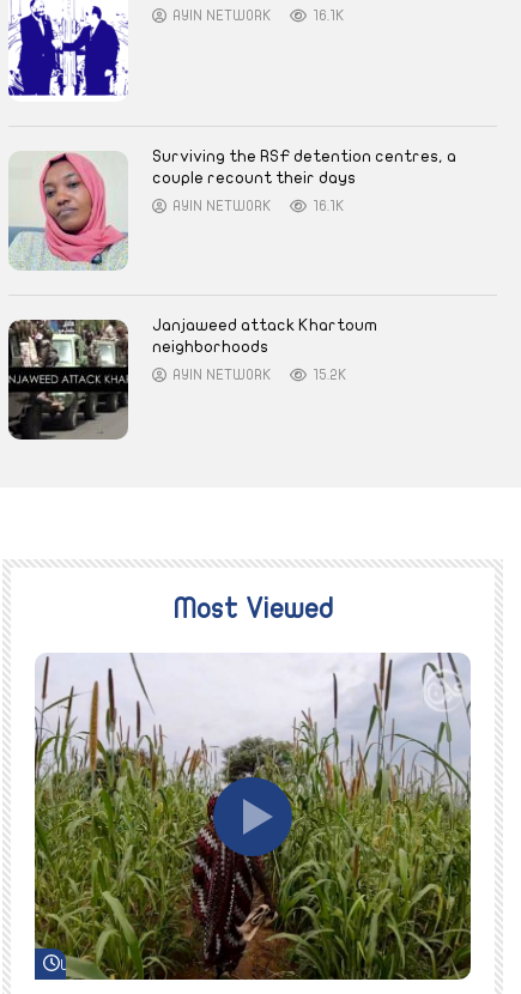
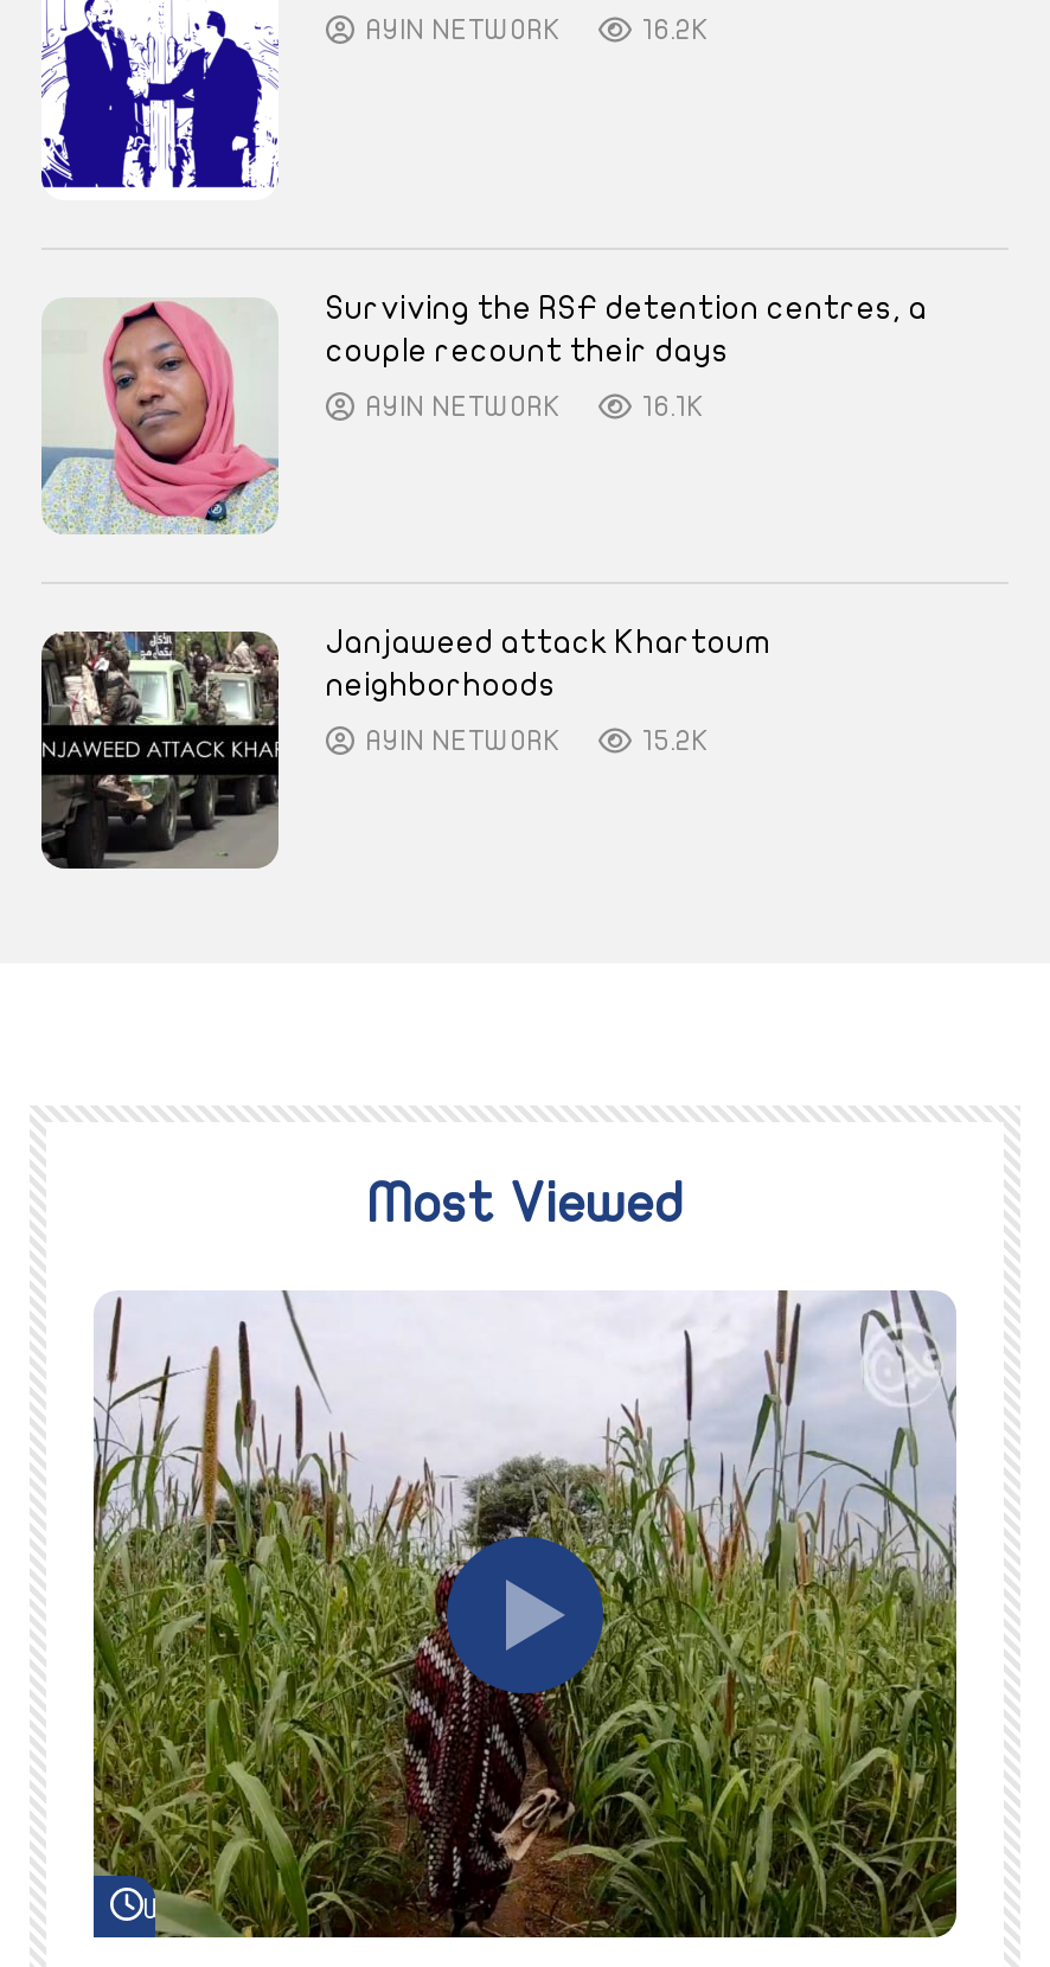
[312,8,344,23] 16.1K -> [642,17,711,45] 16.2K

